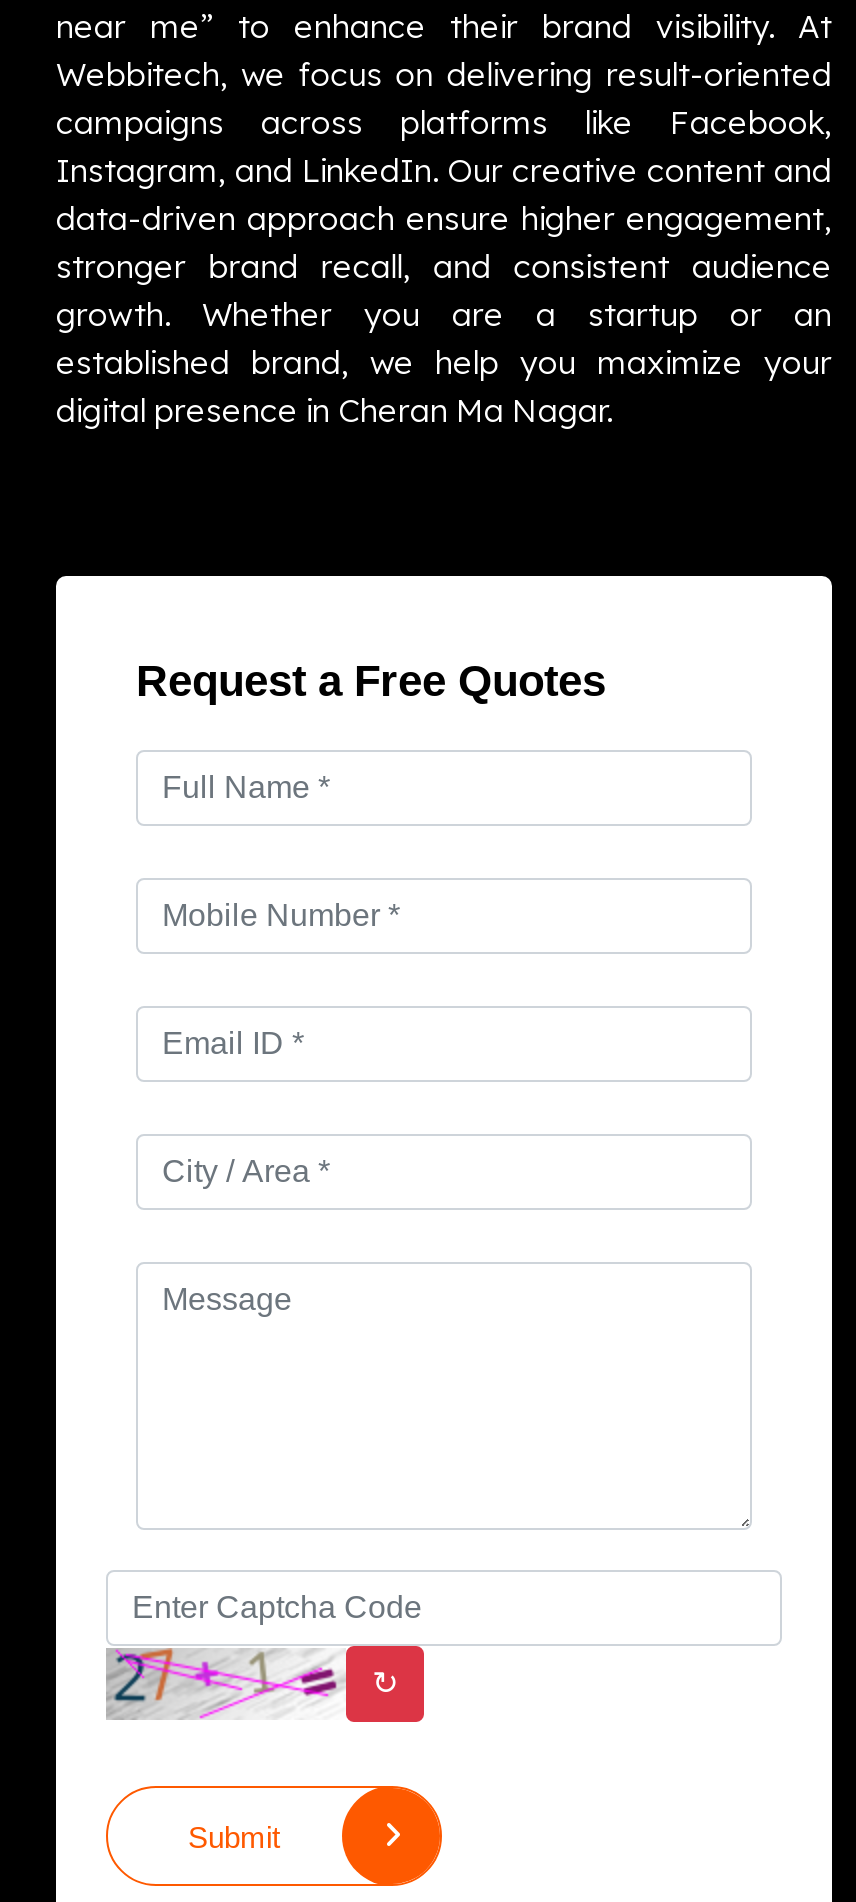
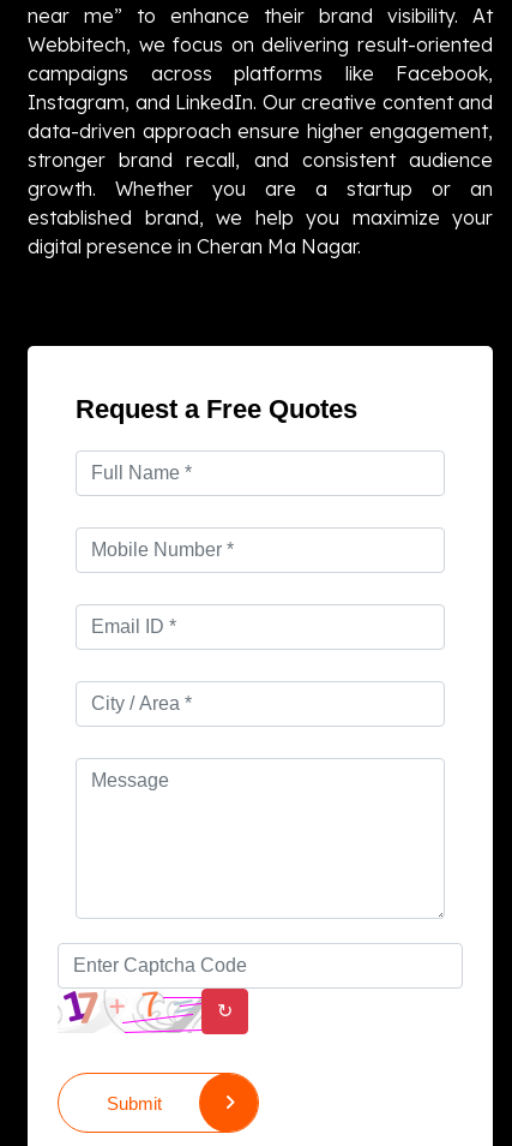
[106,1646,346,1720] [image] -> [59,990,203,1034] [image]

